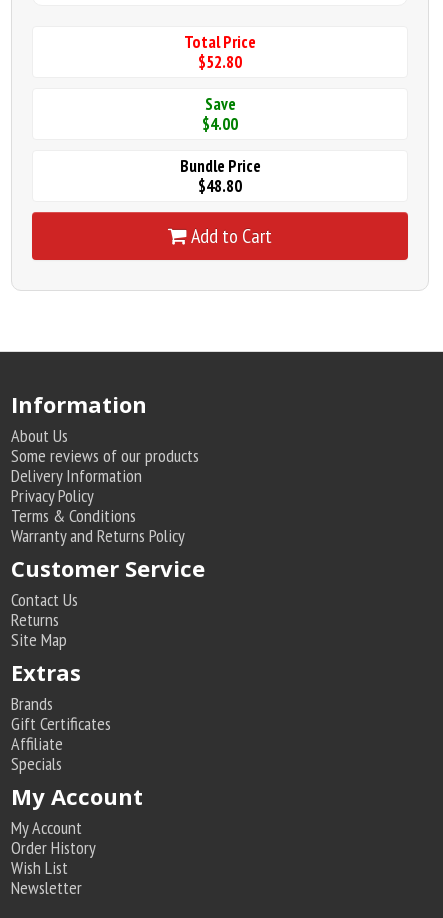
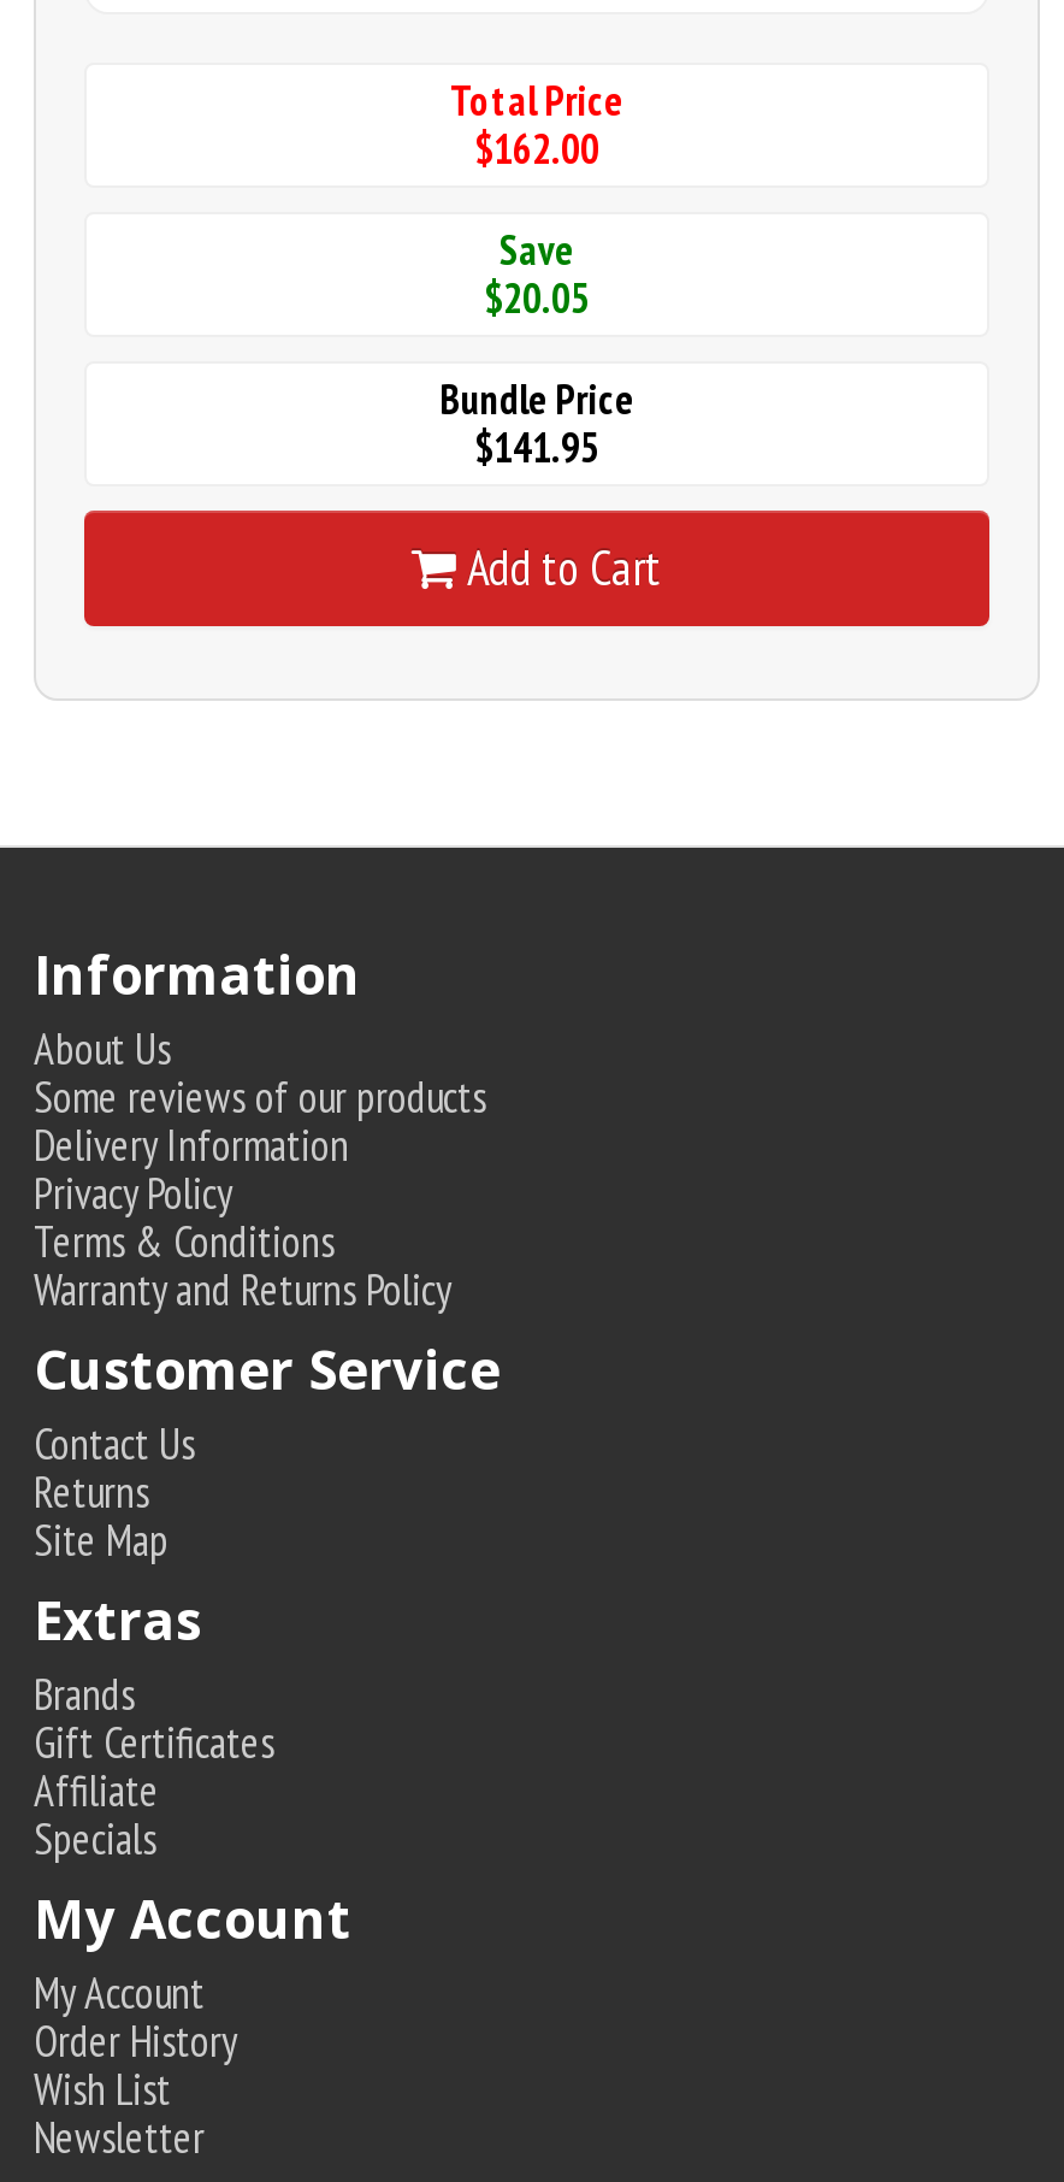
[198,51,242,73] $52.80 -> [474,123,599,176] $162.00
[202,113,238,135] $4.00 -> [484,272,590,325] $20.05
[198,175,242,197] $48.80 -> [474,421,599,474] $141.95

